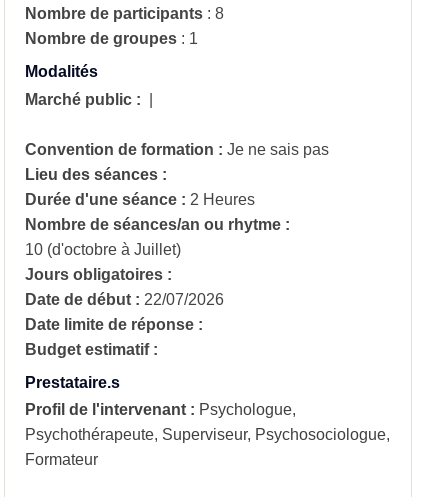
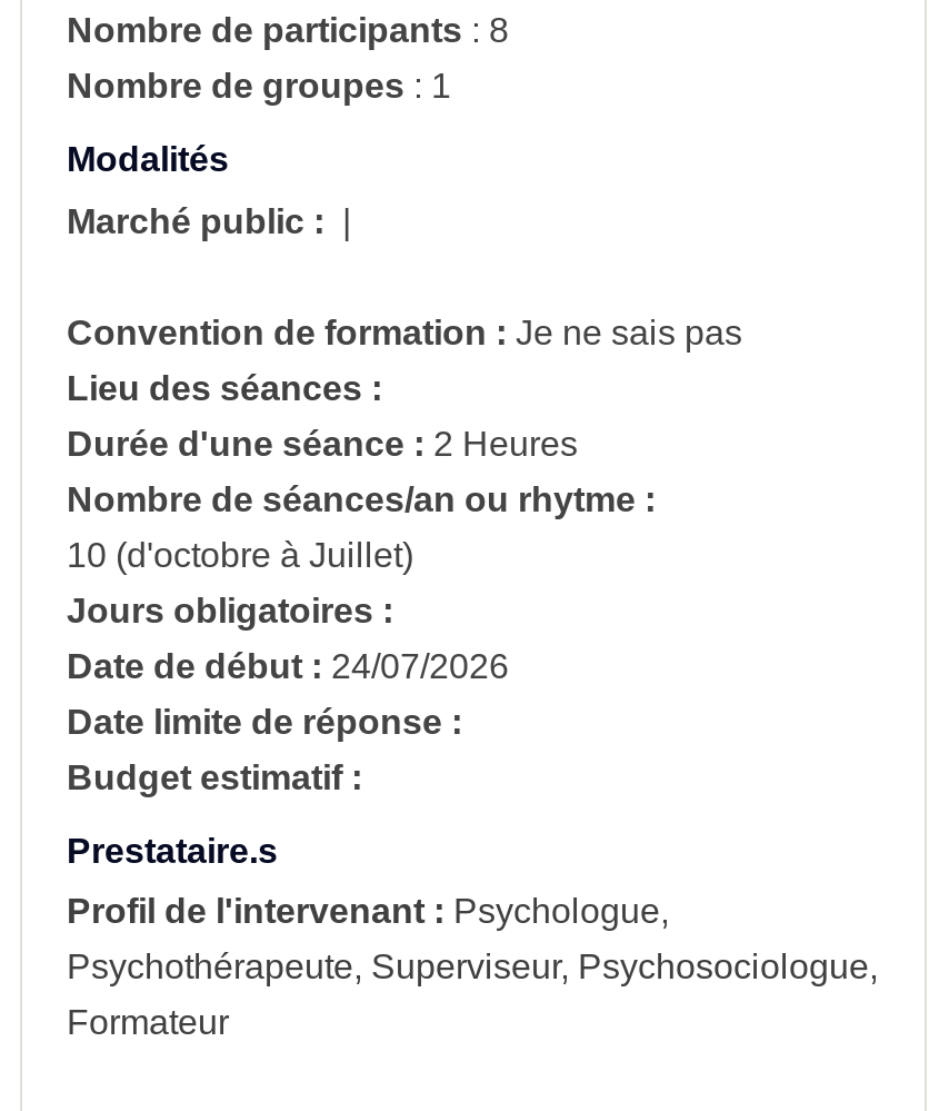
[25,291,224,308] Date de début : 22/07/2026 -> [67,646,509,684] Date de début : 24/07/2026

